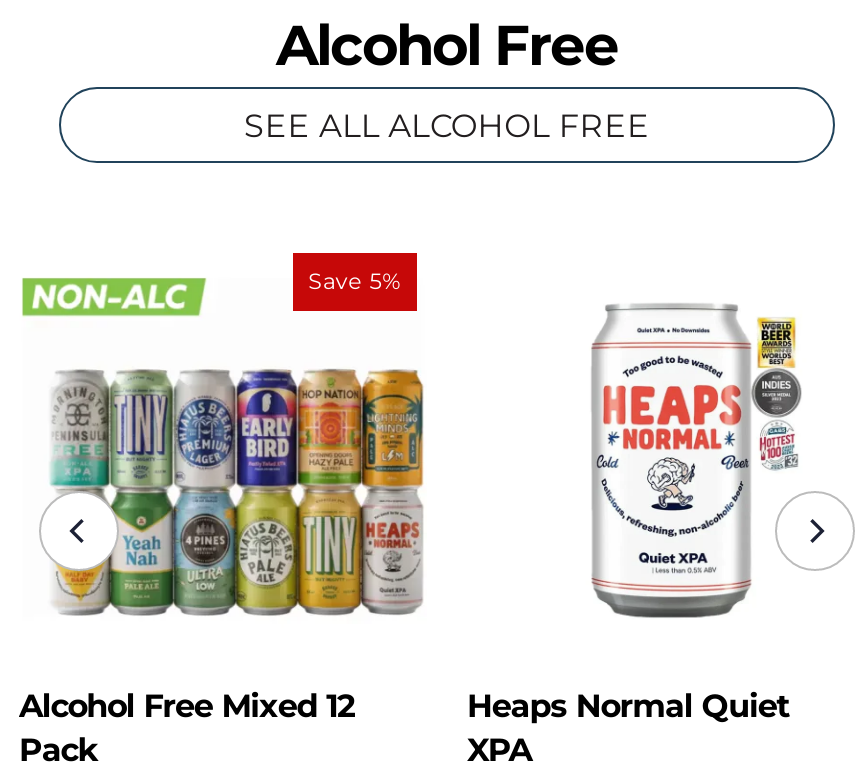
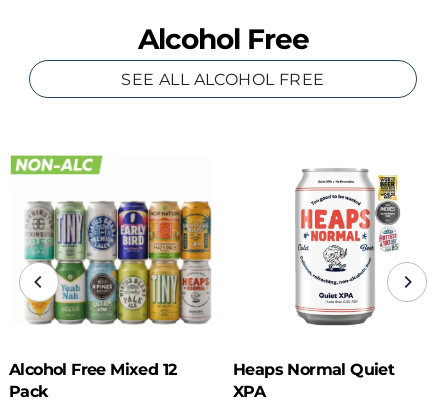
[308,267,401,295] Save 5% -> none

